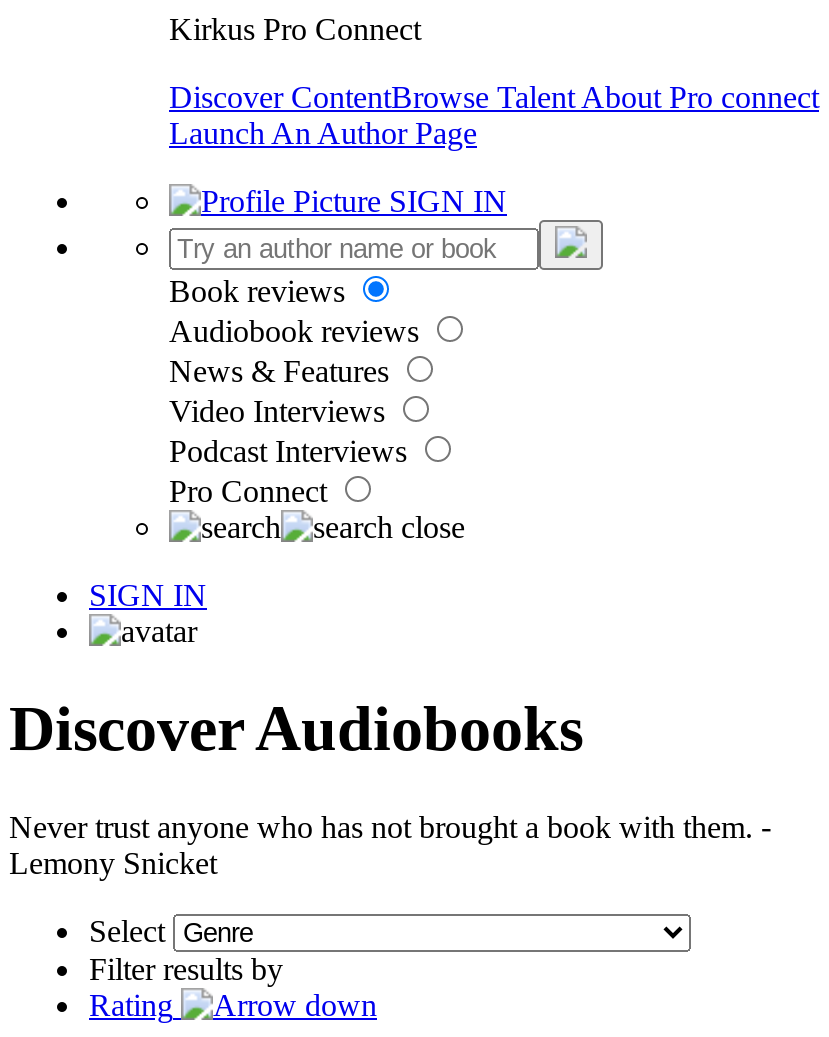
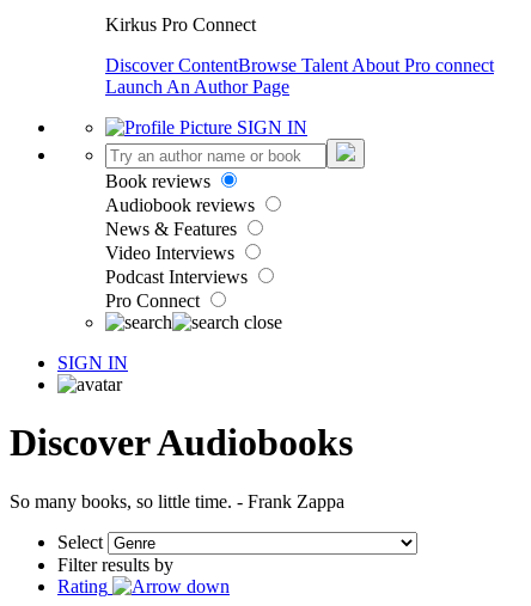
[9,810,771,880] Never trust anyone who has not brought a book with them. - | Lemony Snicket -> [10,491,344,511] So many books, so little time. - Frank Zappa

